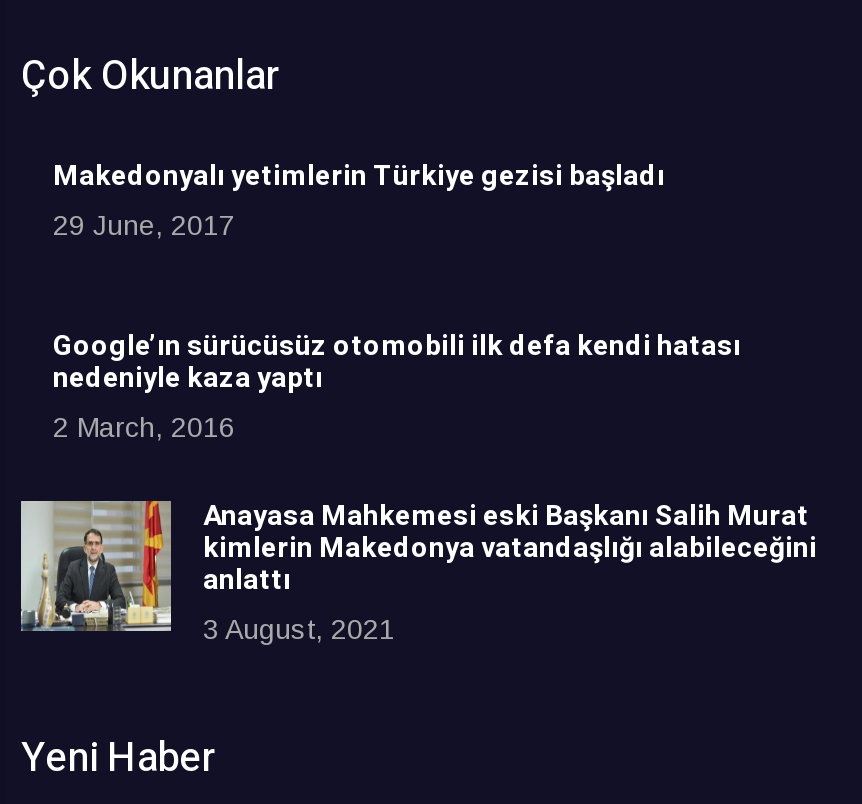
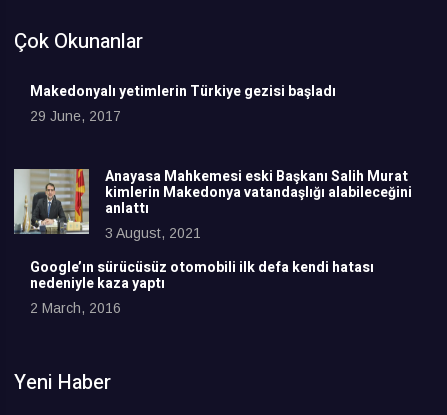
moved [53,325,741,443] -> [30,257,374,316]: Google’ın sürücüsüz otomobili ilk defa kendi hatası | nedeniyle kaza yaptı | 2 March, 2016
moved [21,495,817,645] -> [14,166,412,241]: [image] | Anayasa Mahkemesi eski Başkanı Salih Murat | kimlerin Makedonya vatandaşlığı alabileceğini | anlattı | 3 August, 2021

